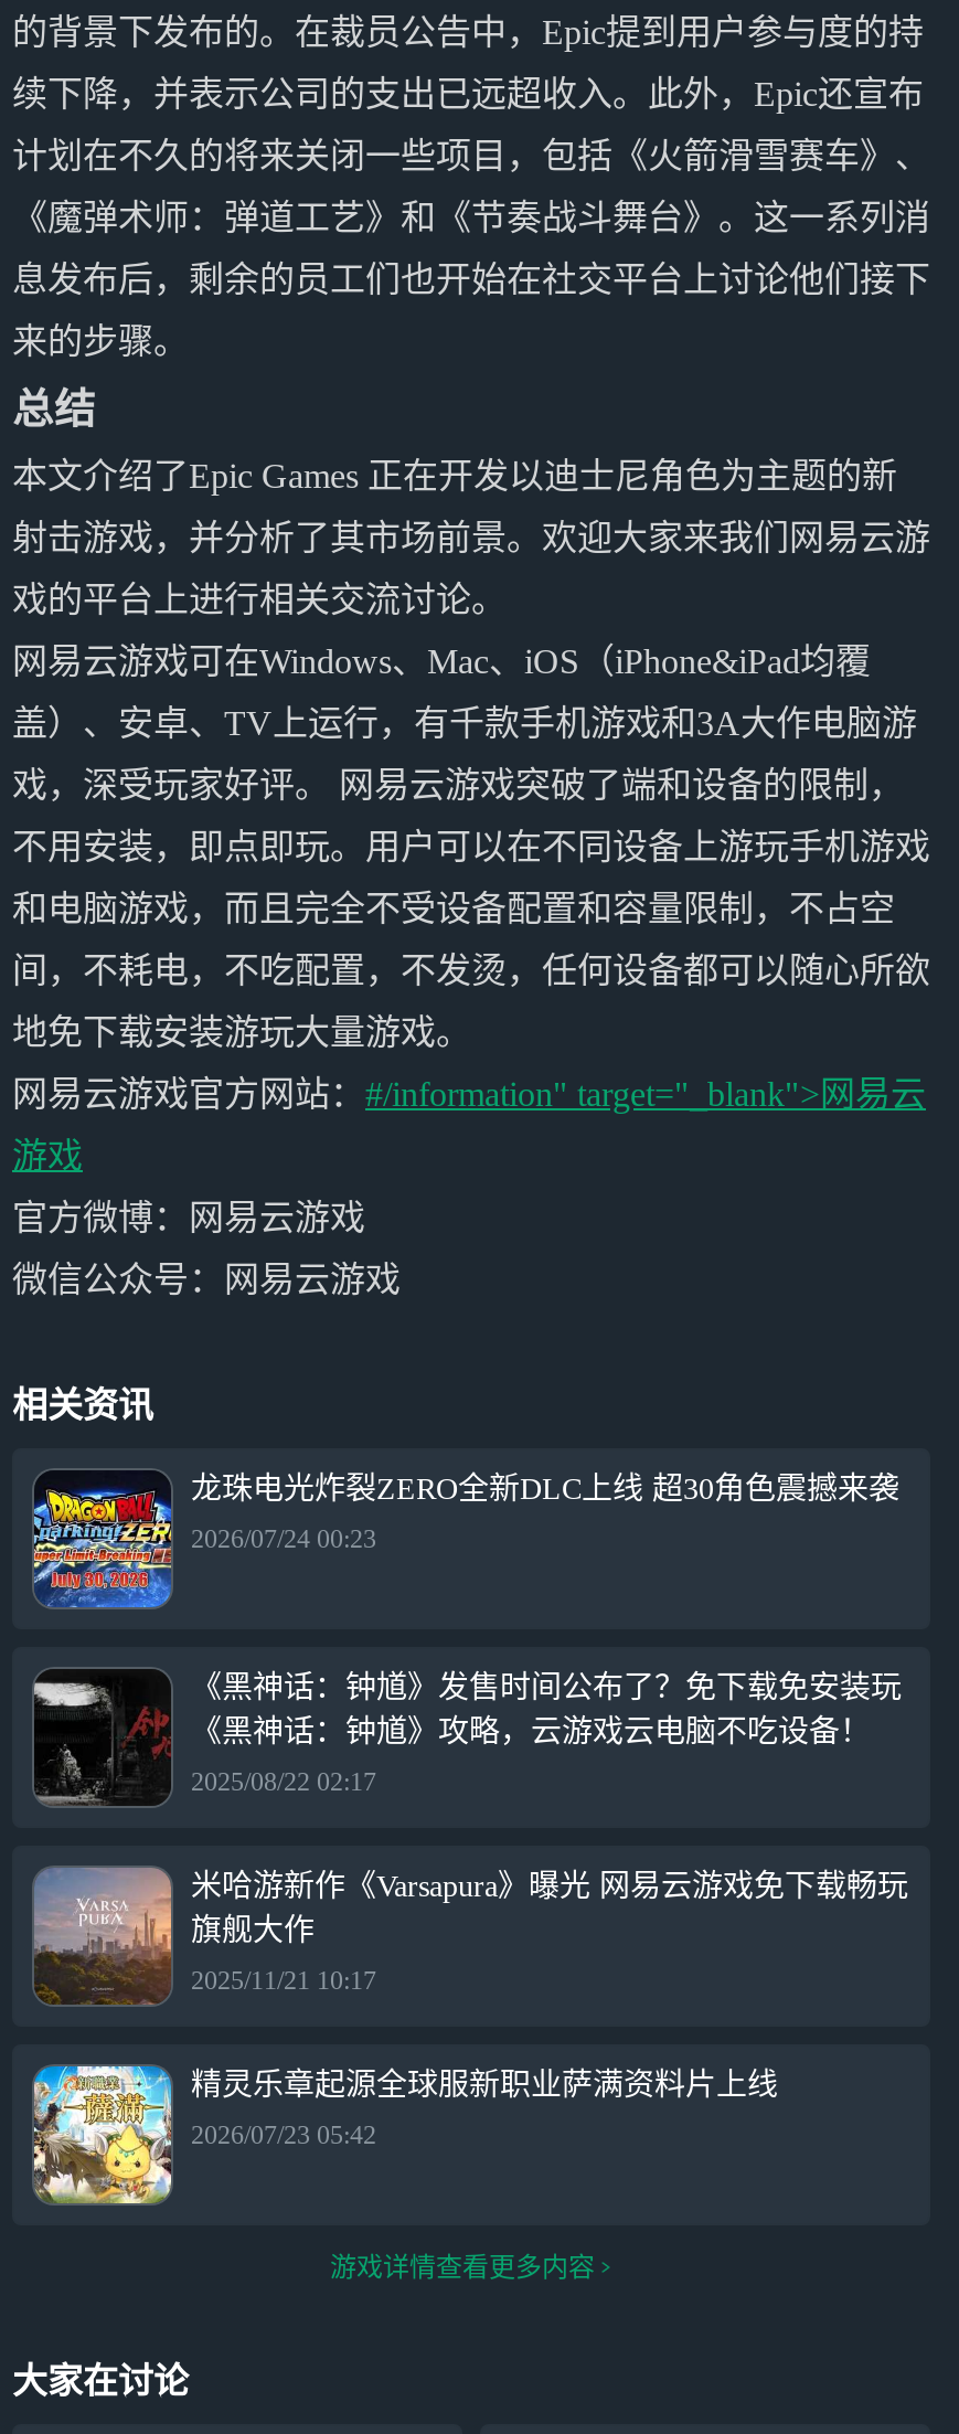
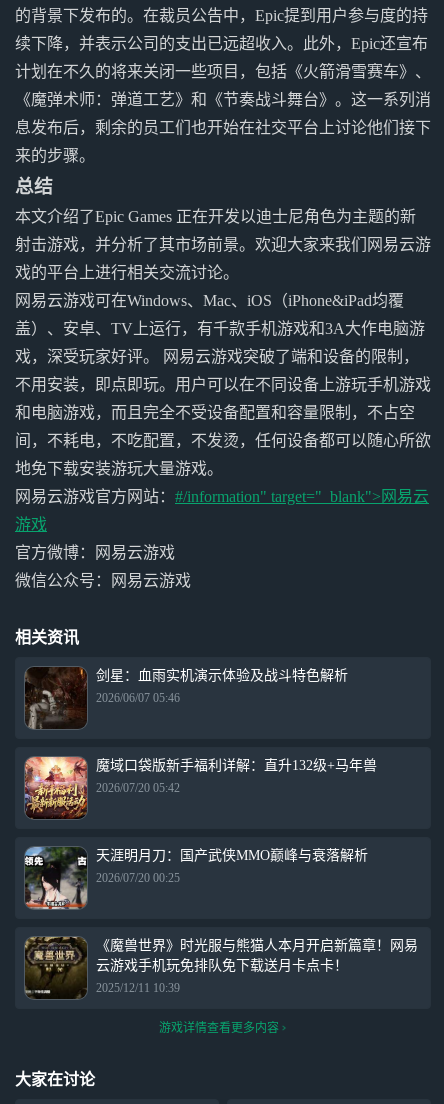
[32,1470,899,1609] [image] | 龙珠电光炸裂ZERO全新DLC上线 超30角色震撼来袭 -> [24,667,348,730] [image] | 剑星：血雨实机演示体验及战斗特色解析
[191,1524,376,1555] 2026/07/24 00:23 -> [96,691,180,705] 2026/06/07 05:46
[32,1669,902,1806] [image] | 《黑神话：钟馗》发售时间公布了？免下载免安装玩 | 《黑神话：钟馗》攻略，云游戏云电脑不吃设备！ -> [24,756,377,819] [image] | 魔域口袋版新手福利详解：直升132级+马年兽
[191,1767,376,1798] 2025/08/22 02:17 -> [96,781,180,795] 2026/07/20 05:42
[32,1866,908,2007] [image] | 米哈游新作《Varsapura》曝光 网易云游戏免下载畅玩 | 旗舰大作 -> [24,847,368,910] [image] | 天涯明月刀：国产武侠MMO巅峰与衰落解析
[191,1966,376,1996] 2025/11/21 10:17 -> [96,871,180,885] 2026/07/20 00:25
[32,2064,778,2206] [image] | 精灵乐章起源全球服新职业萨满资料片上线 -> [24,936,418,1000] [image] | 《魔兽世界》时光服与熊猫人本月开启新篇章！网易 | 云游戏手机玩免排队免下载送月卡点卡！
[191,2120,376,2151] 2026/07/23 05:42 -> [96,981,180,995] 2025/12/11 10:39

